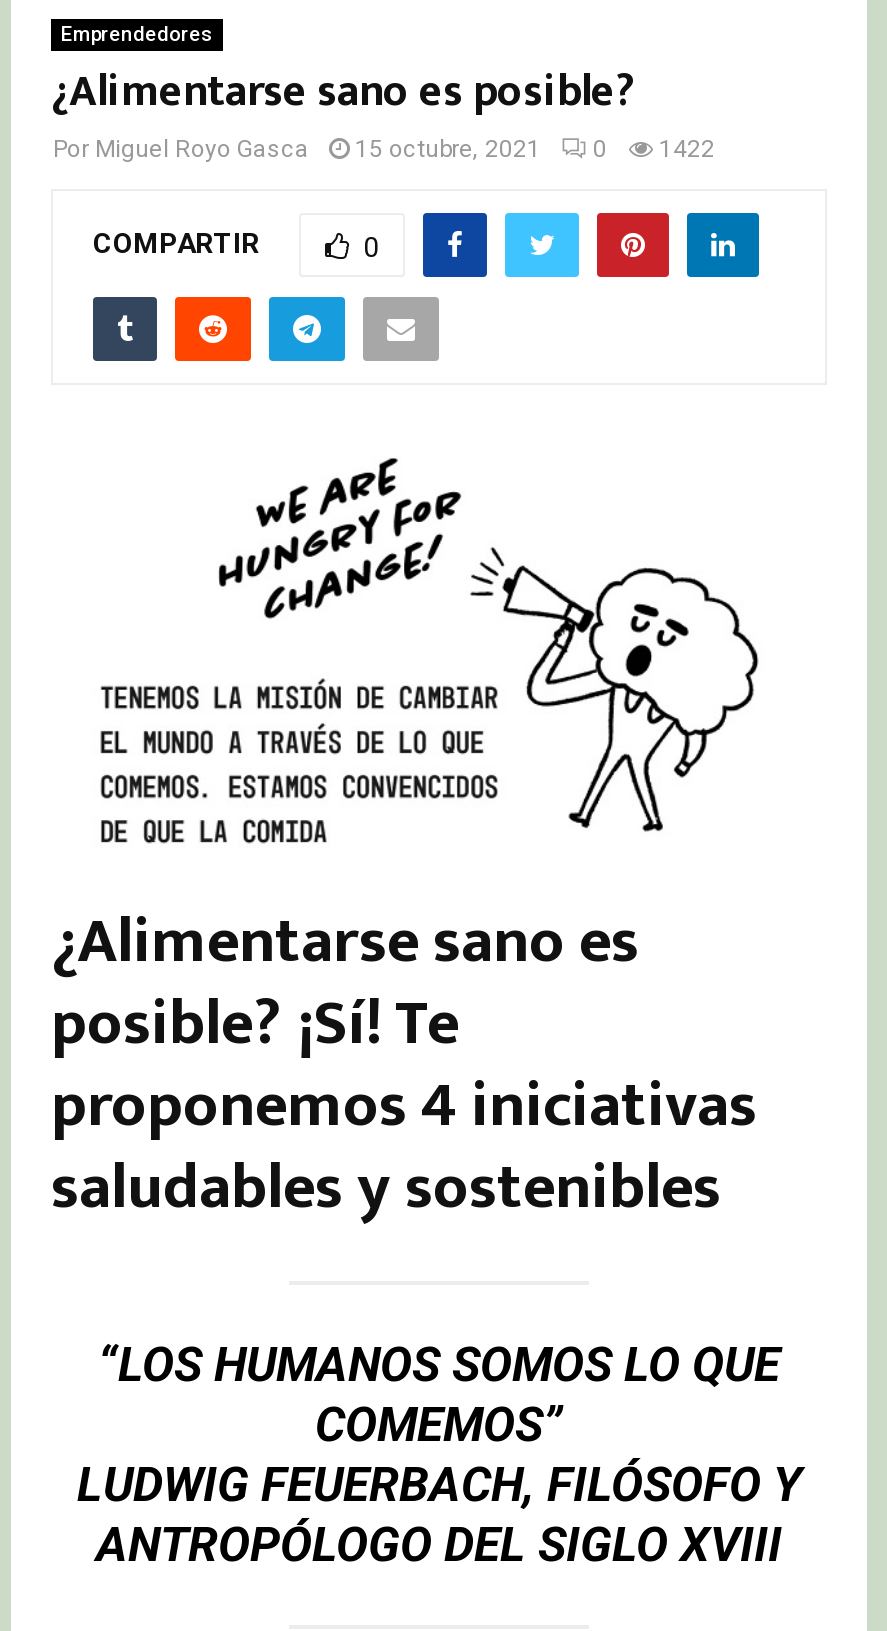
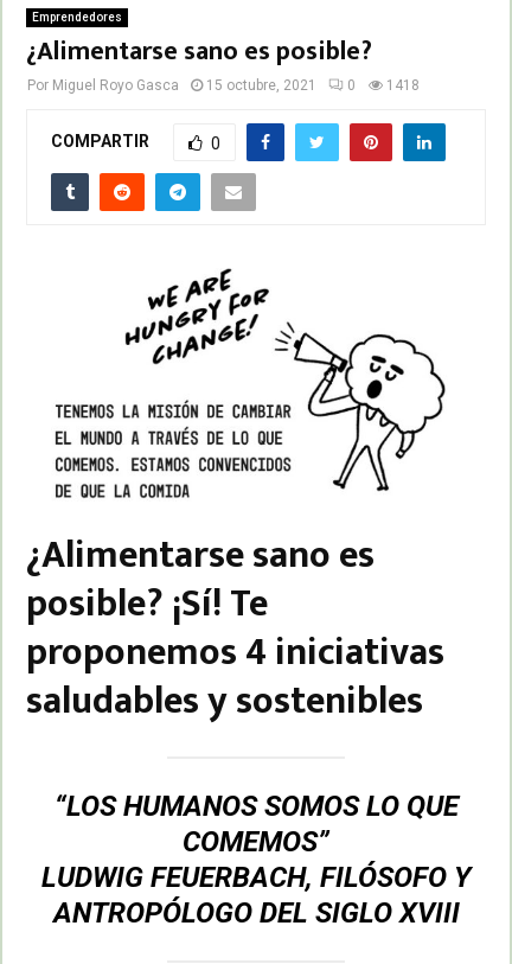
[53,135,715,163] Por Miguel Royo Gasca 15 octubre, 2021 0 1422 -> [27,77,420,94] Por Miguel Royo Gasca 15 octubre, 2021 0 1418

